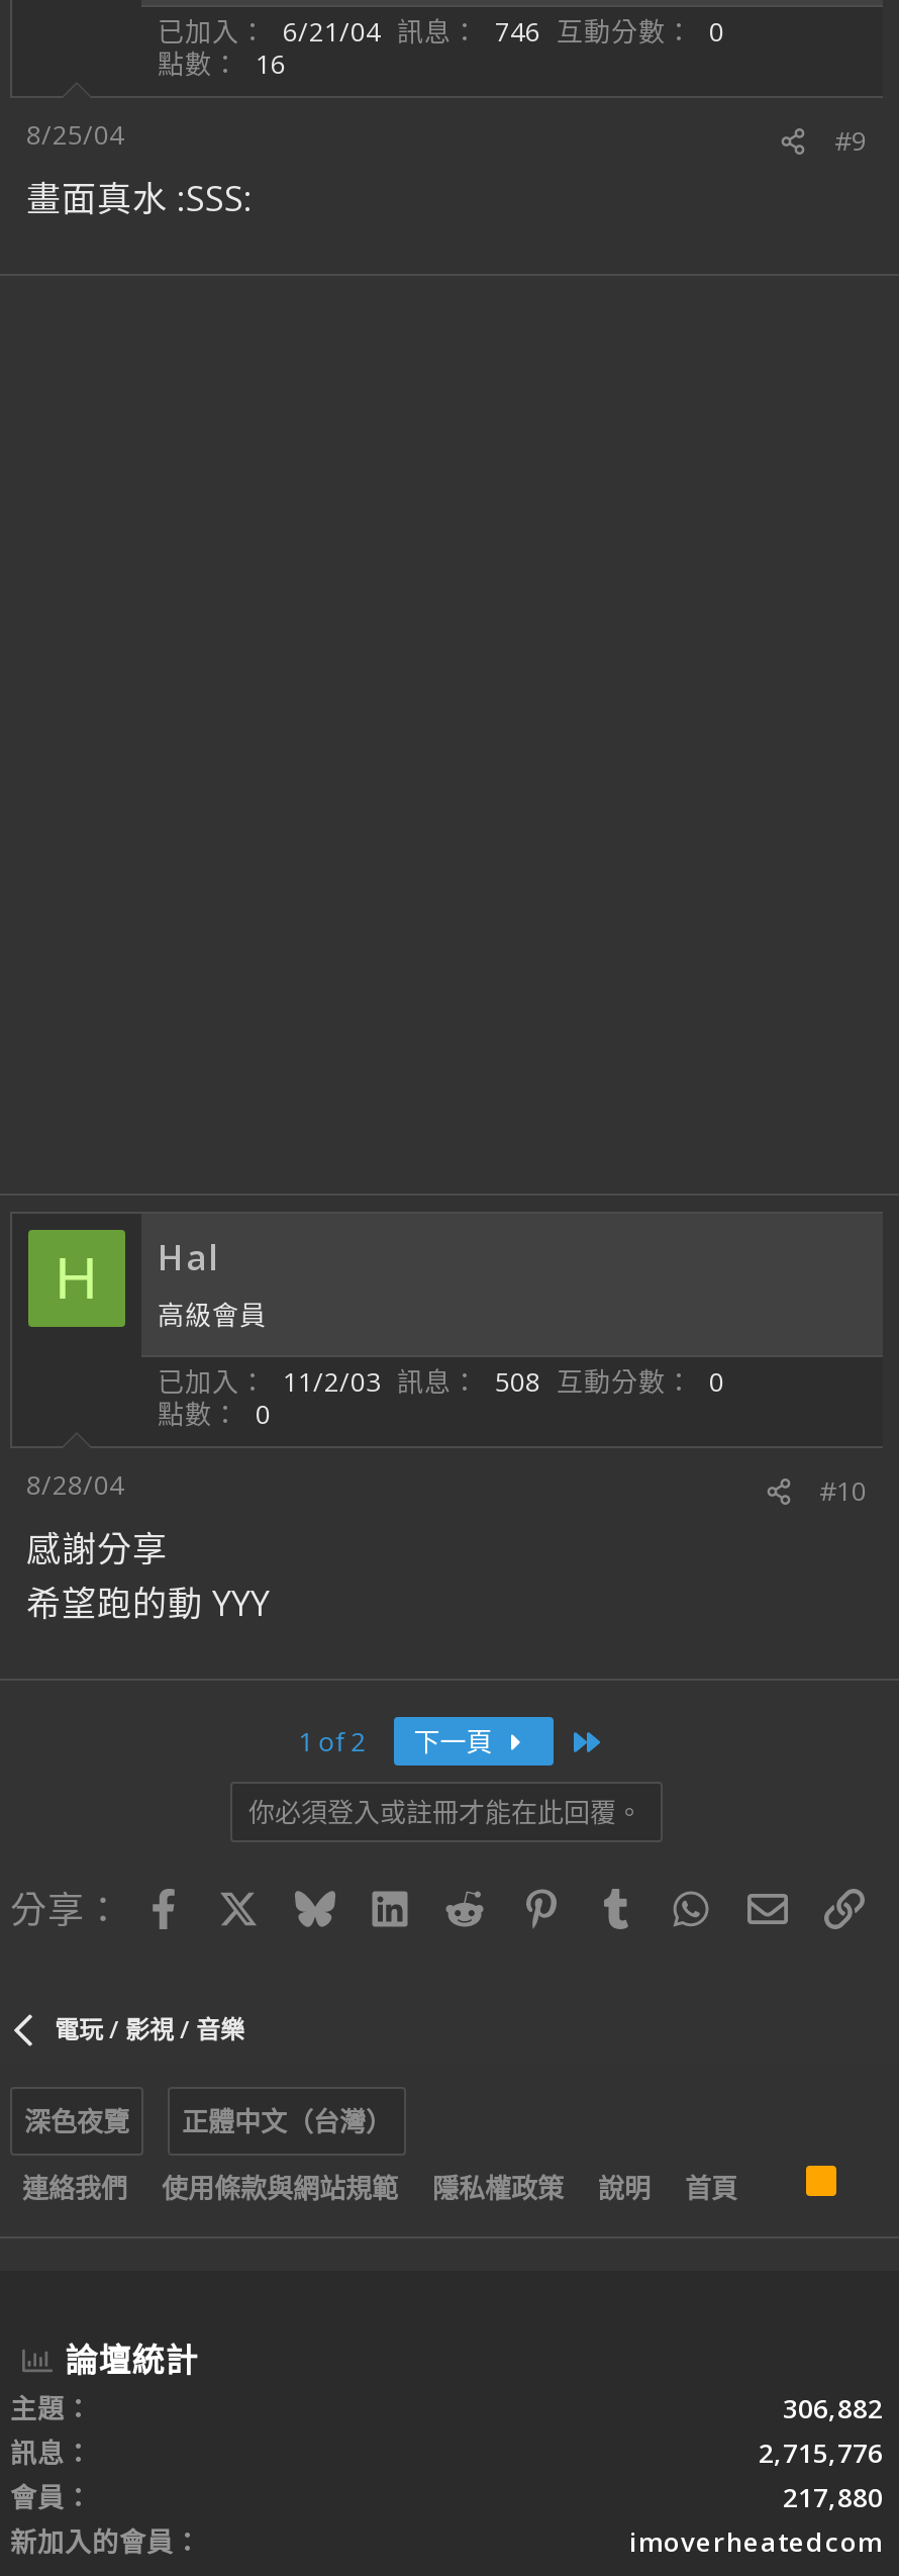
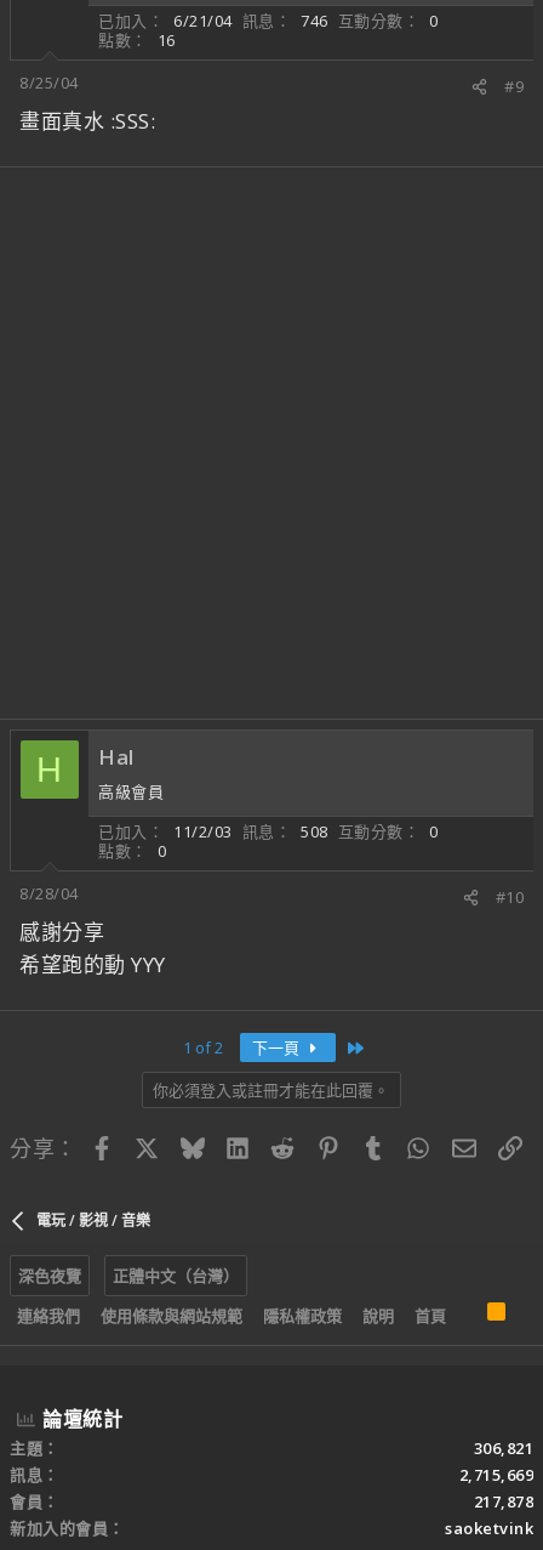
[783,2390,883,2426] 306,882 -> [473,1437,533,1459] 306,821
[759,2435,883,2471] 2,715,776 -> [459,1464,533,1486] 2,715,669
[783,2479,883,2515] 217,880 -> [473,1491,533,1512] 217,878
[629,2523,883,2560] imoverheatedcom -> [445,1517,533,1539] saoketvink

